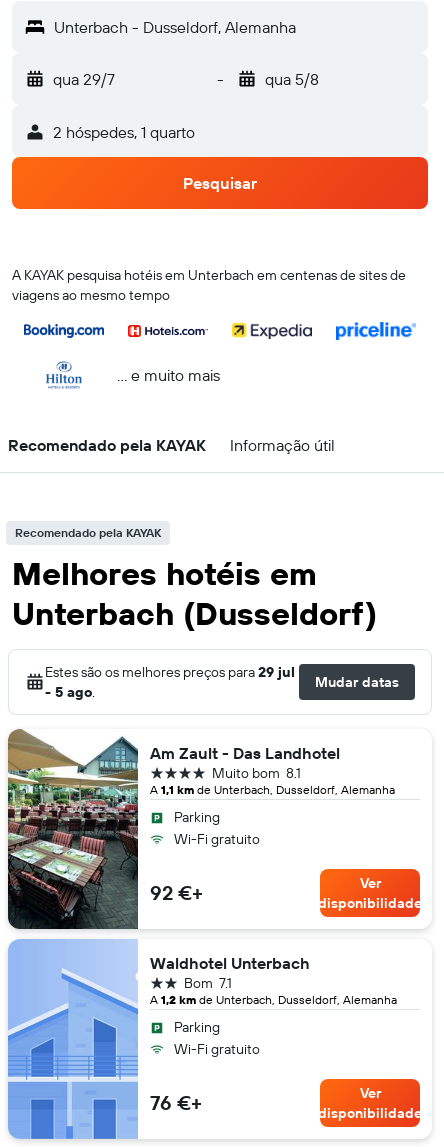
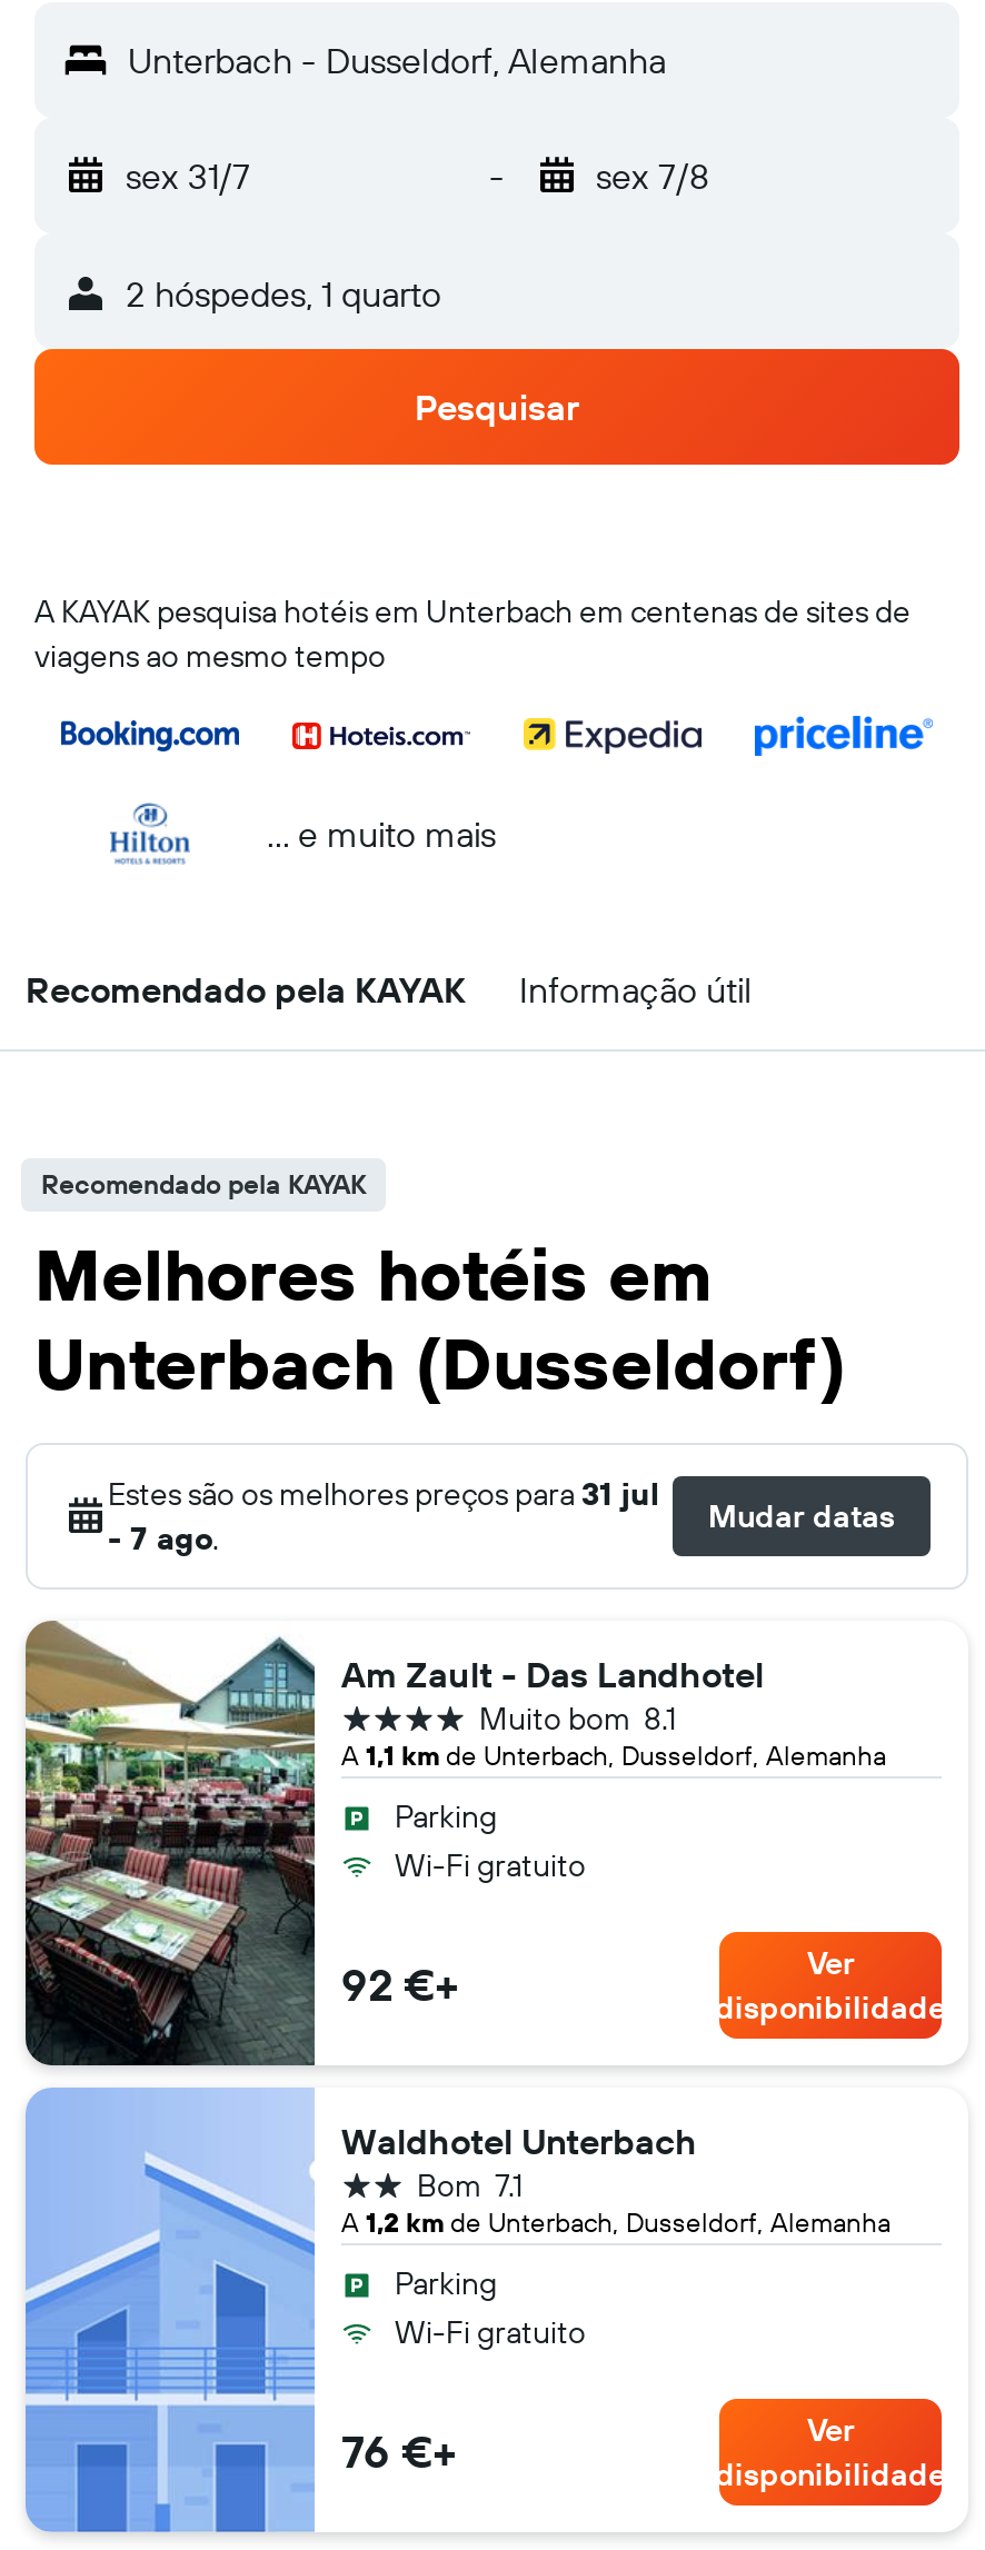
[53,69,115,89] qua 29/7 -> [126,153,250,198] sex 31/7
[264,69,318,89] qua 5/8 -> [596,153,709,198] sex 7/8
[45,663,295,681] Estes são os melhores preços para 29 jul -> [108,1474,659,1514] Estes são os melhores preços para 31 jul
[45,683,95,701] - 5 ago. -> [108,1518,219,1558] - 7 ago.

